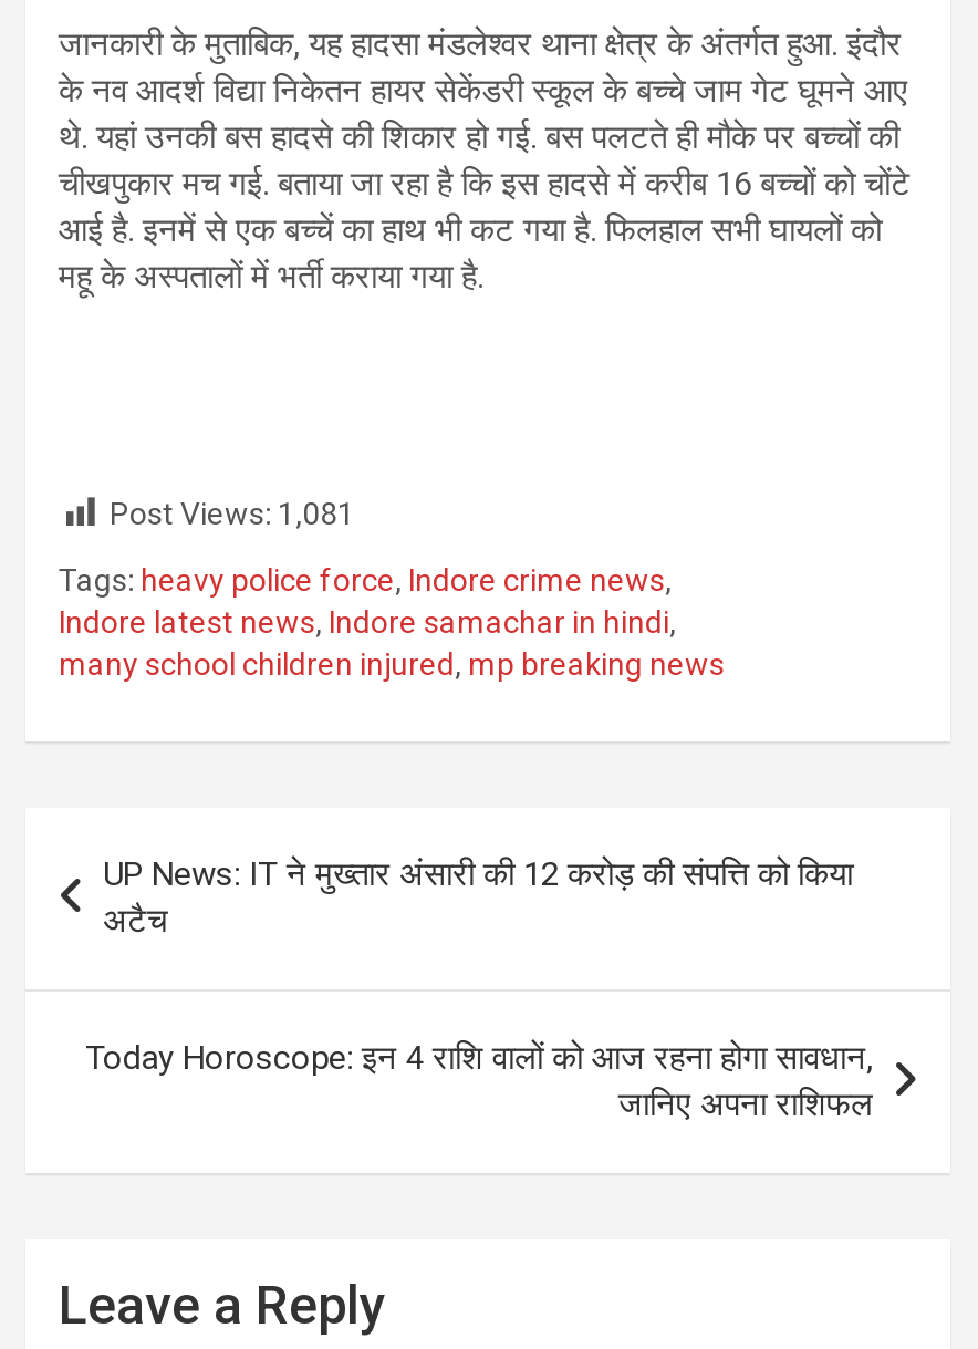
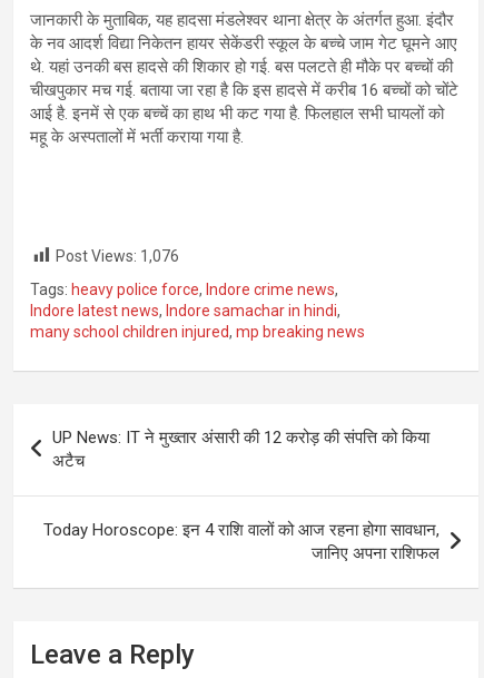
[110,495,355,531] Post Views: 1,081 -> [56,247,179,265] Post Views: 1,076

